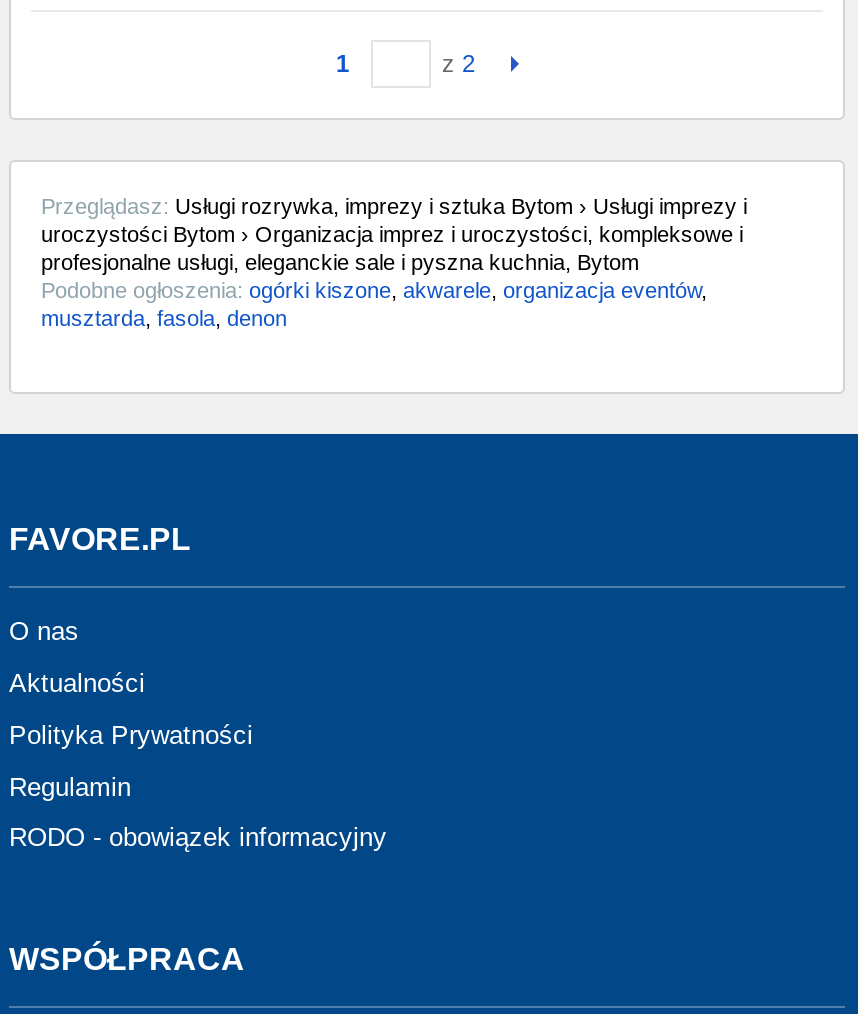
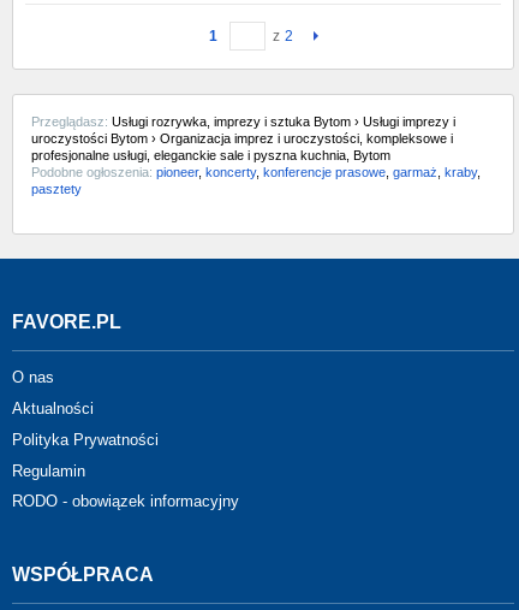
[41,278,707,330] Podobne ogłoszenia: ogórki kiszone, akwarele, organizacja eventów, | musztarda, fasola, denon -> [31,165,481,196] Podobne ogłoszenia: pioneer, koncerty, konferencje prasowe, garmaż, kraby, | pasztety

